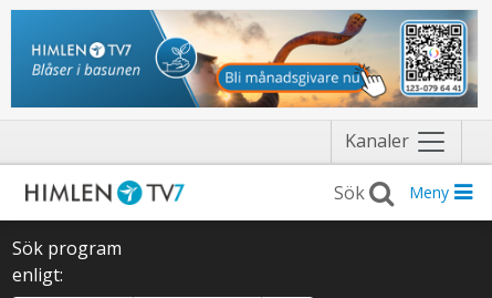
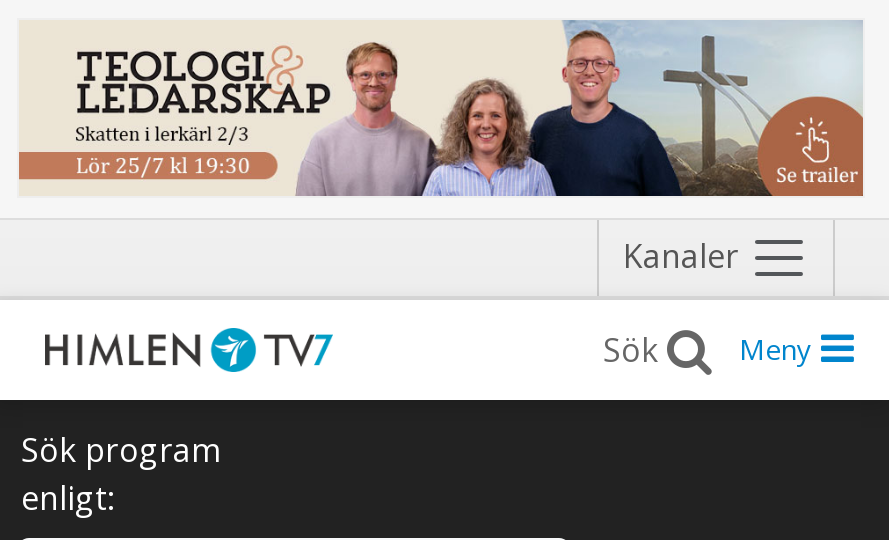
[10,9,478,109] [image] -> [17,20,863,198] [image]

